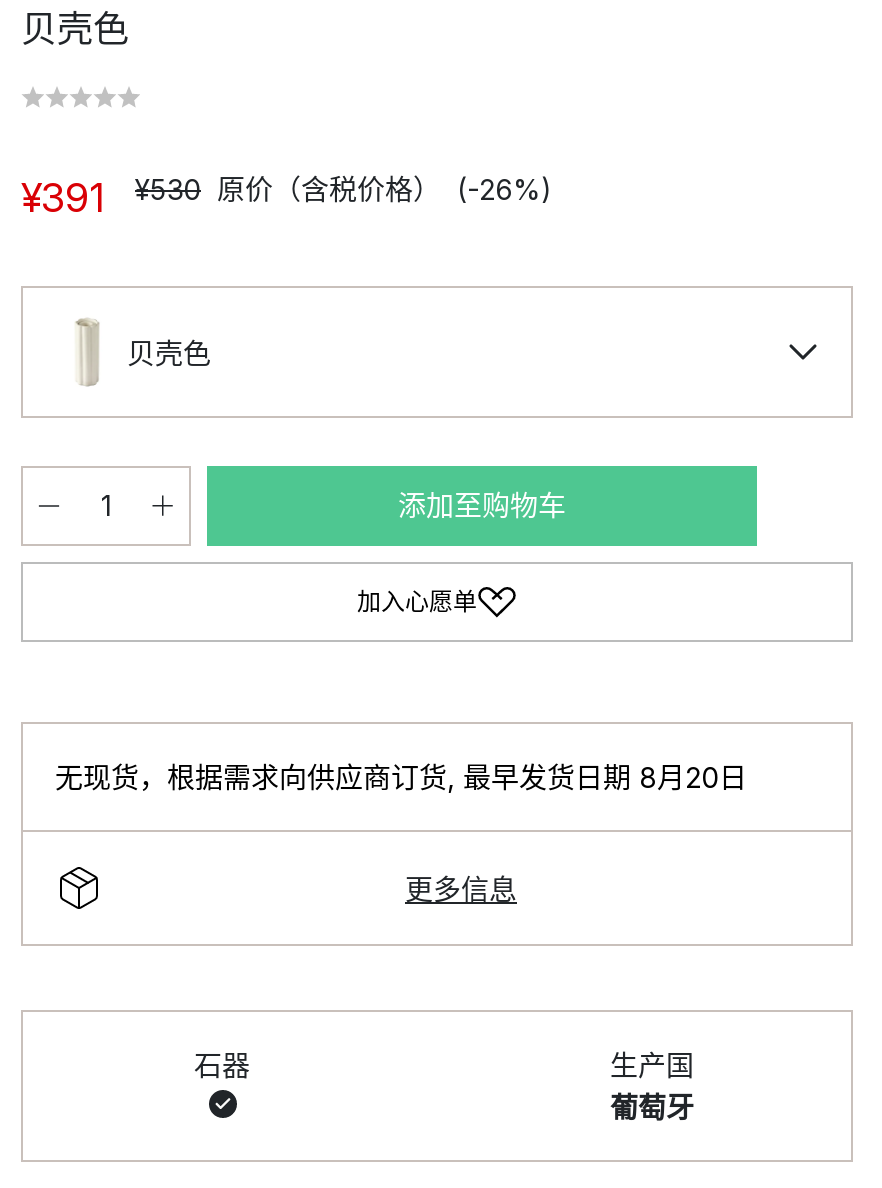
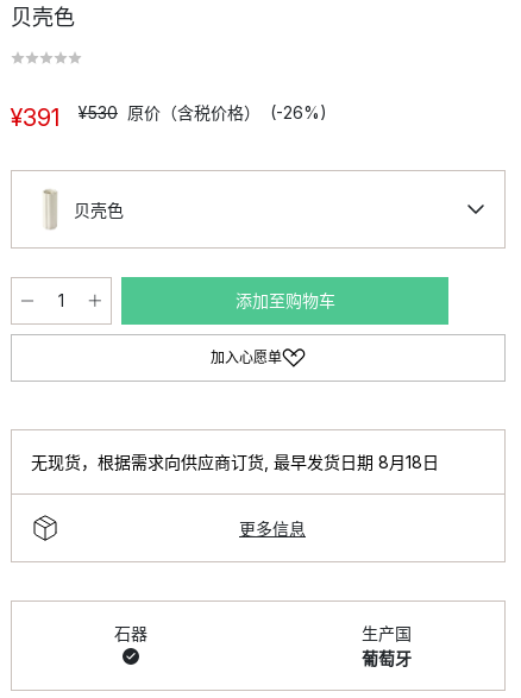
[55,760,747,794] 无现货，根据需求向供应商订货,最早发货日期 8月20日 -> [31,452,439,472] 无现货，根据需求向供应商订货,最早发货日期 8月18日

